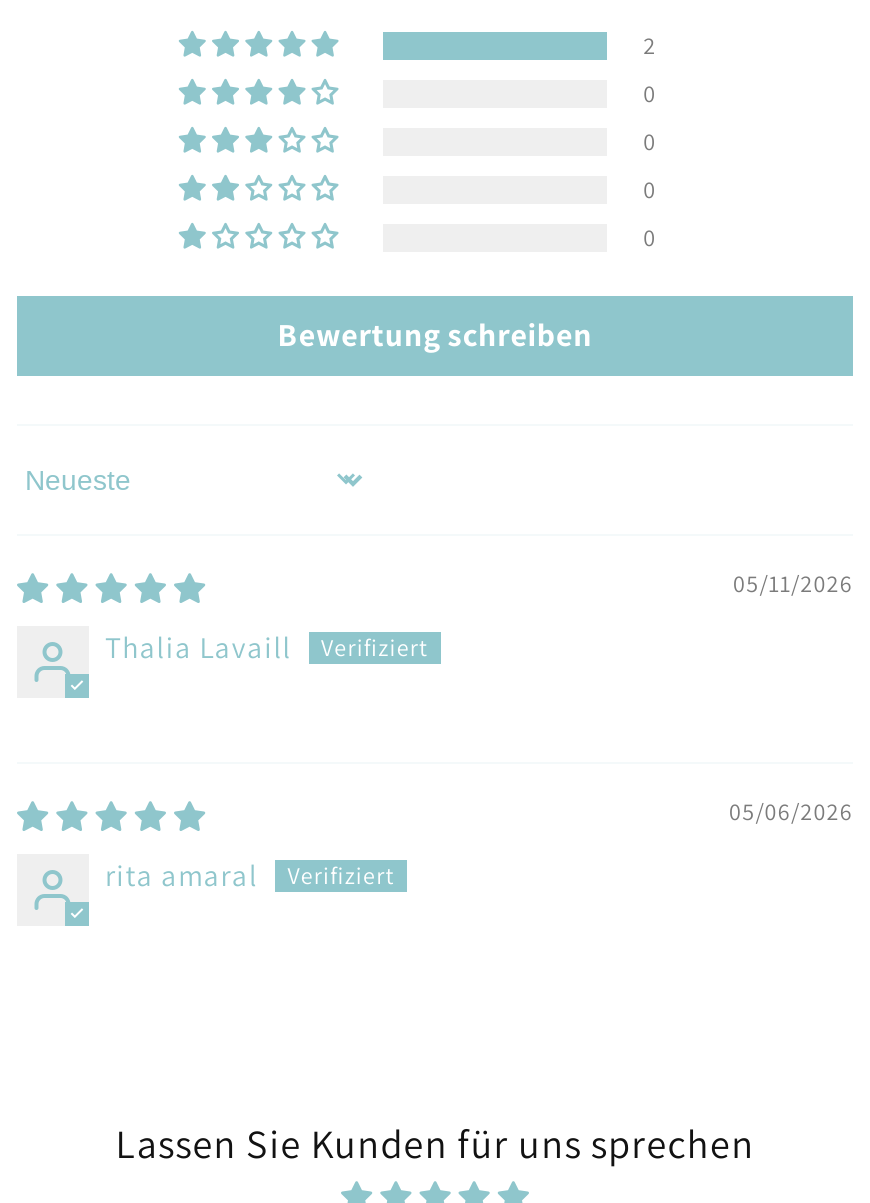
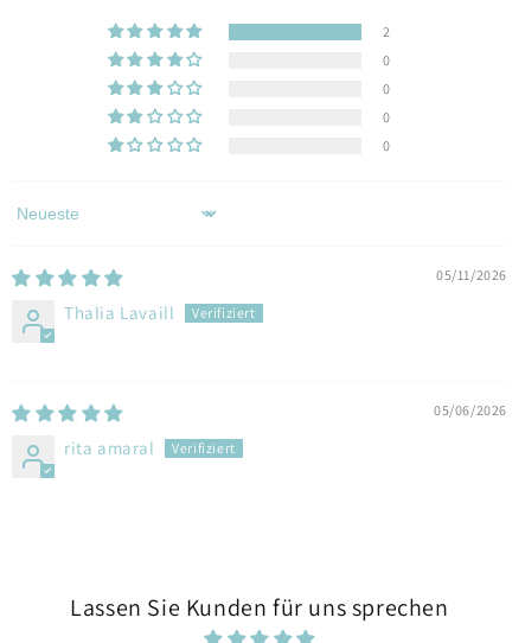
[278,313,592,355] Bewertung schreiben -> none

